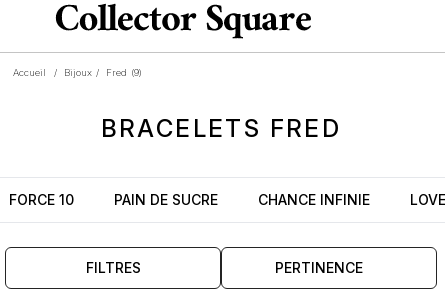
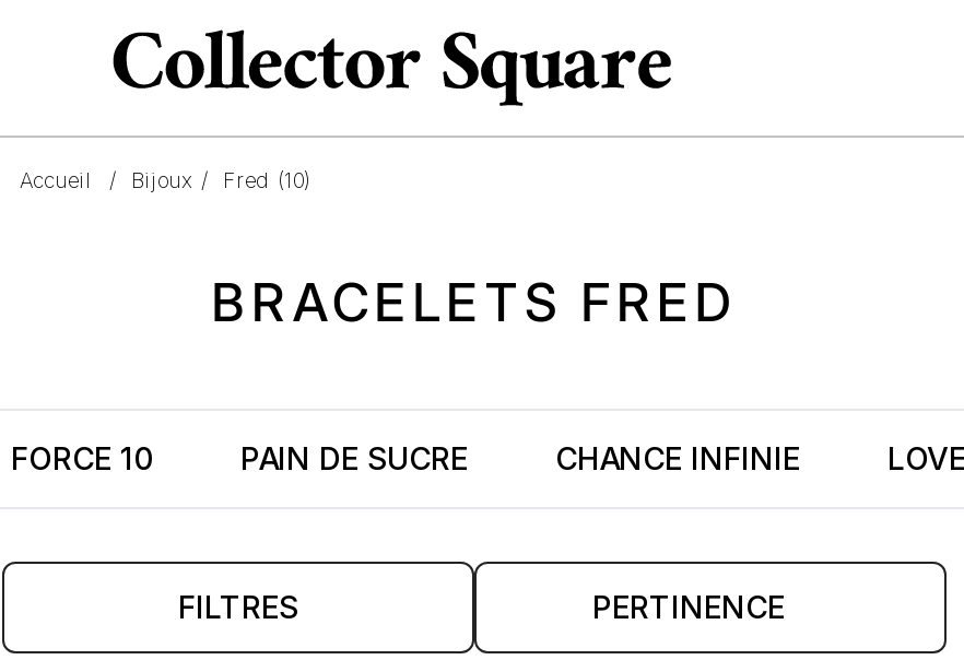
[106,67,142,78] Fred (9) -> [223,168,310,192] Fred (10)

